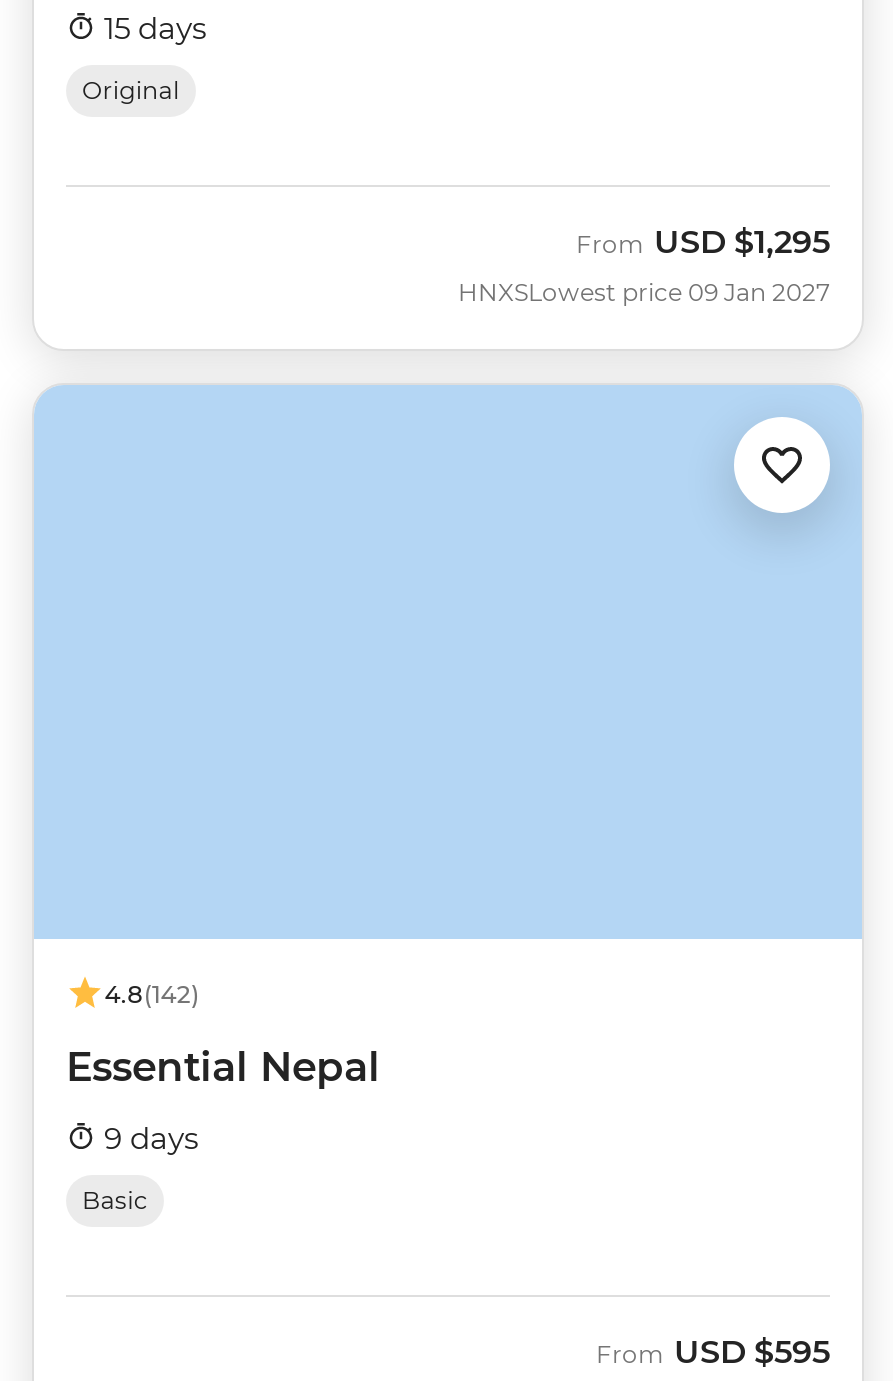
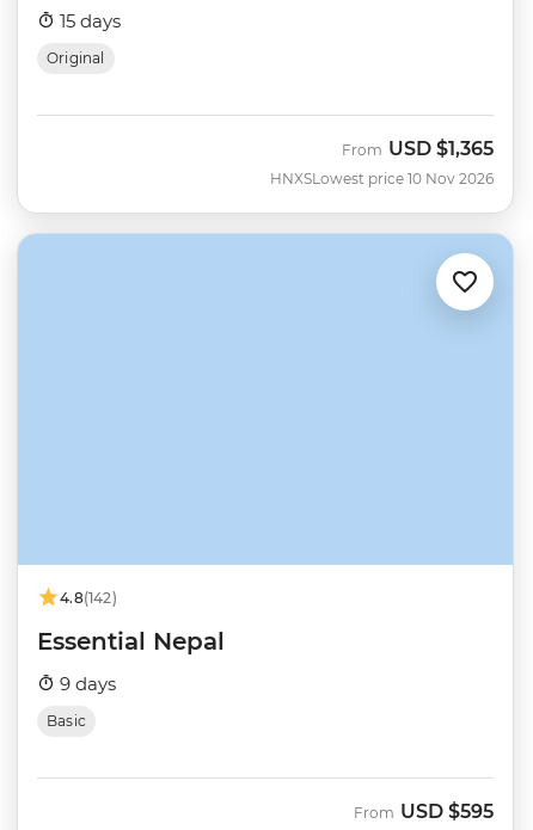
[576,223,830,261] From USD $1,295 -> [342,137,494,160] From USD $1,365
[528,277,830,307] Lowest price 09 Jan 2027 -> [312,169,494,187] Lowest price 10 Nov 2026

